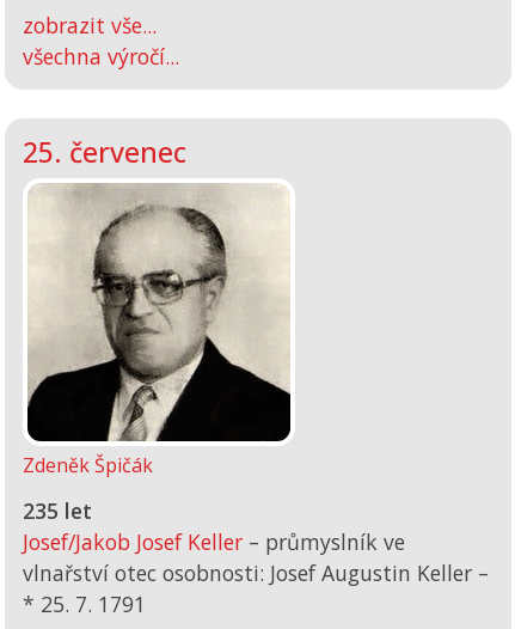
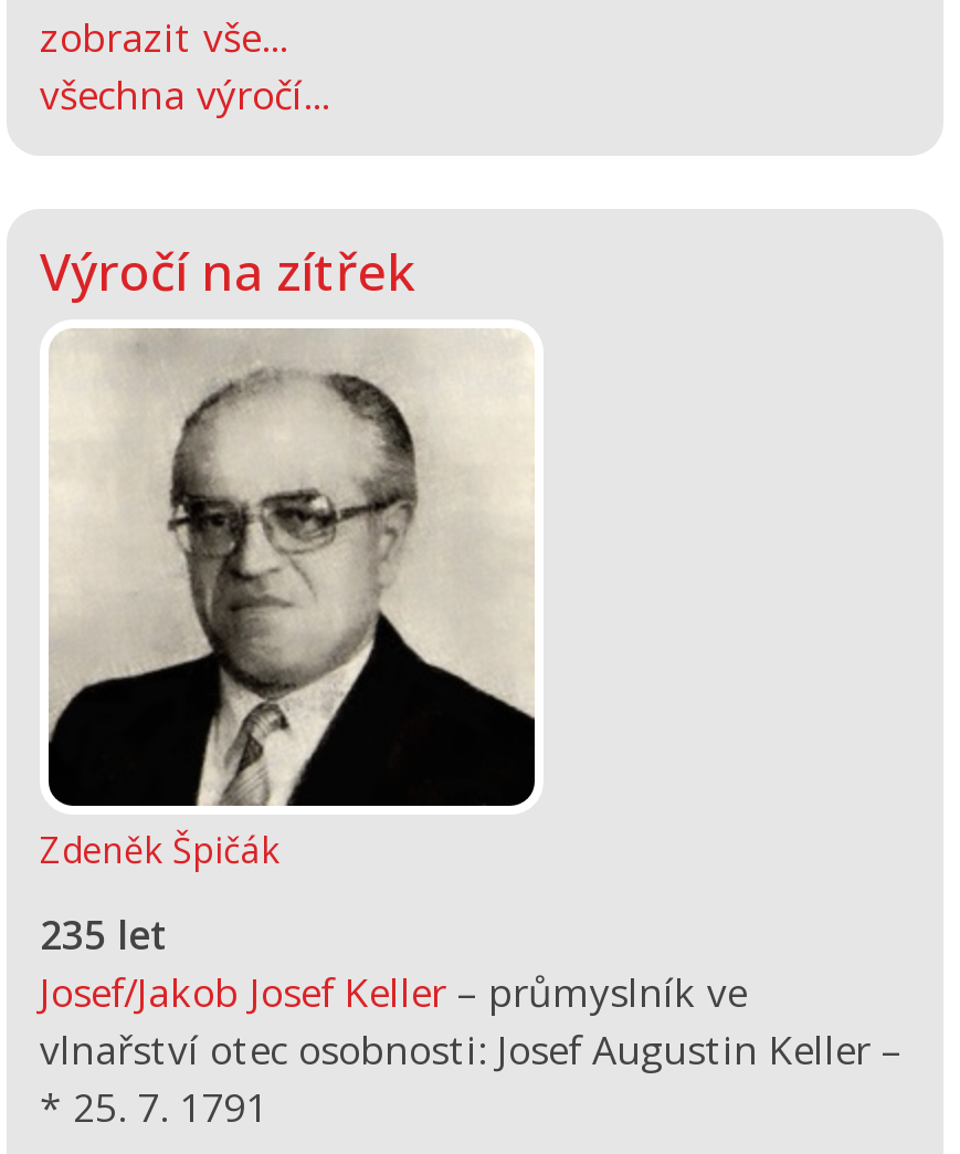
[23,133,186,171] 25. červenec -> [40,236,415,307] Výročí na zítřek

